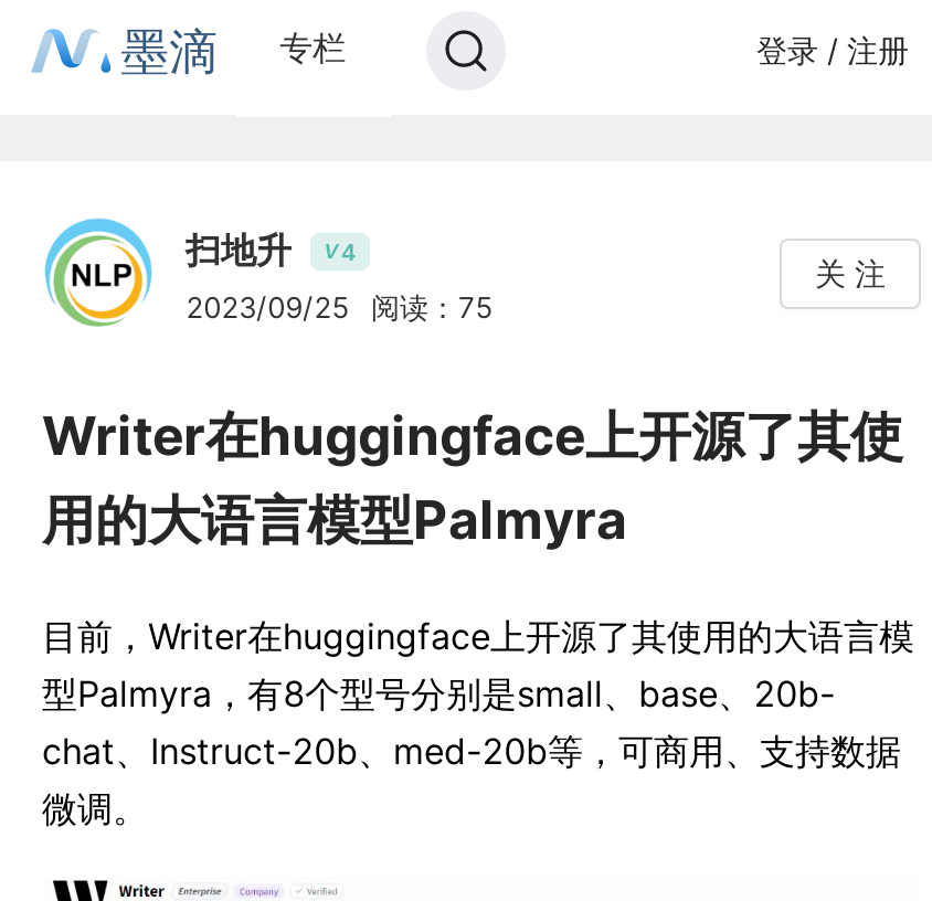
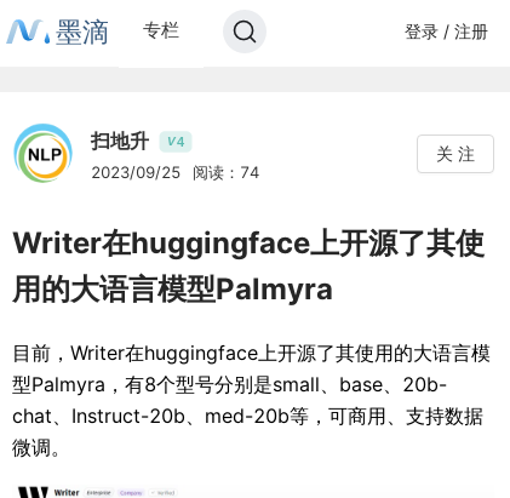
[186,289,493,325] 2023/09/25 阅读：75 -> [91,162,259,182] 2023/09/25 阅读：74

